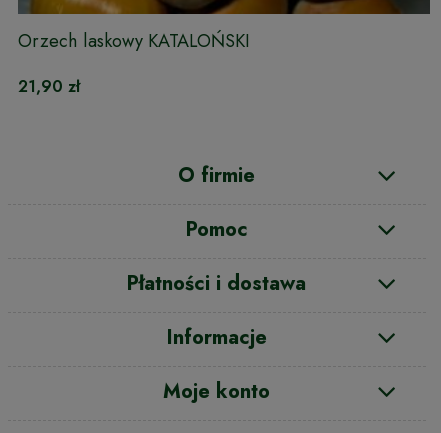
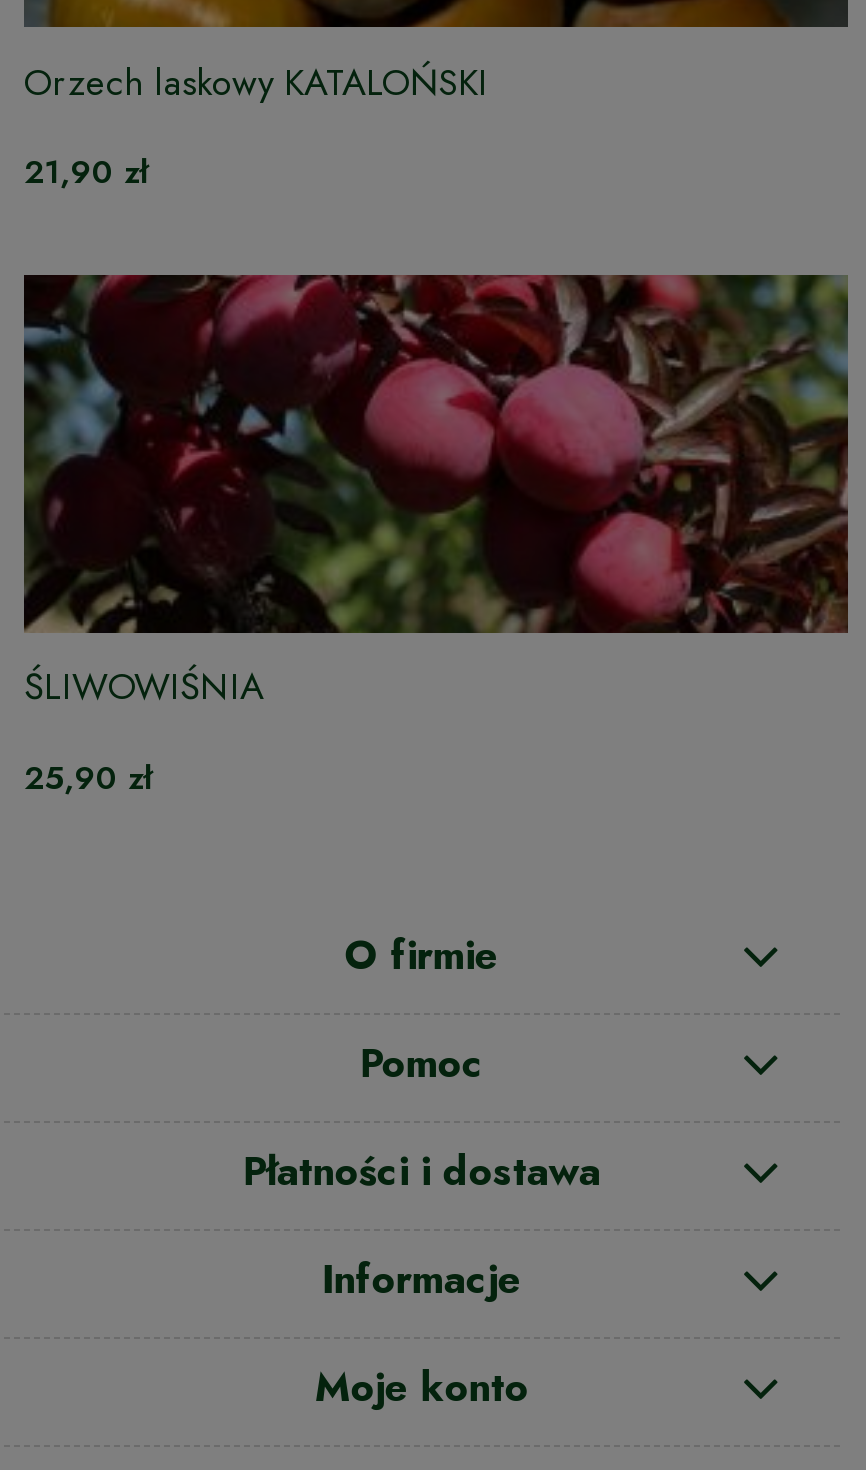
none -> [22,272,850,800] [image] | ŚLIWOWIŚNIA | 25,90 zł

